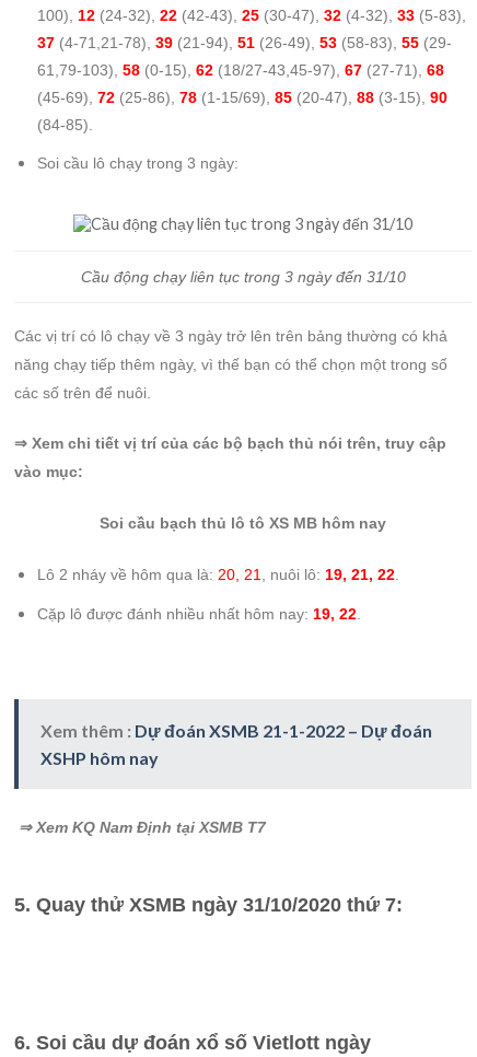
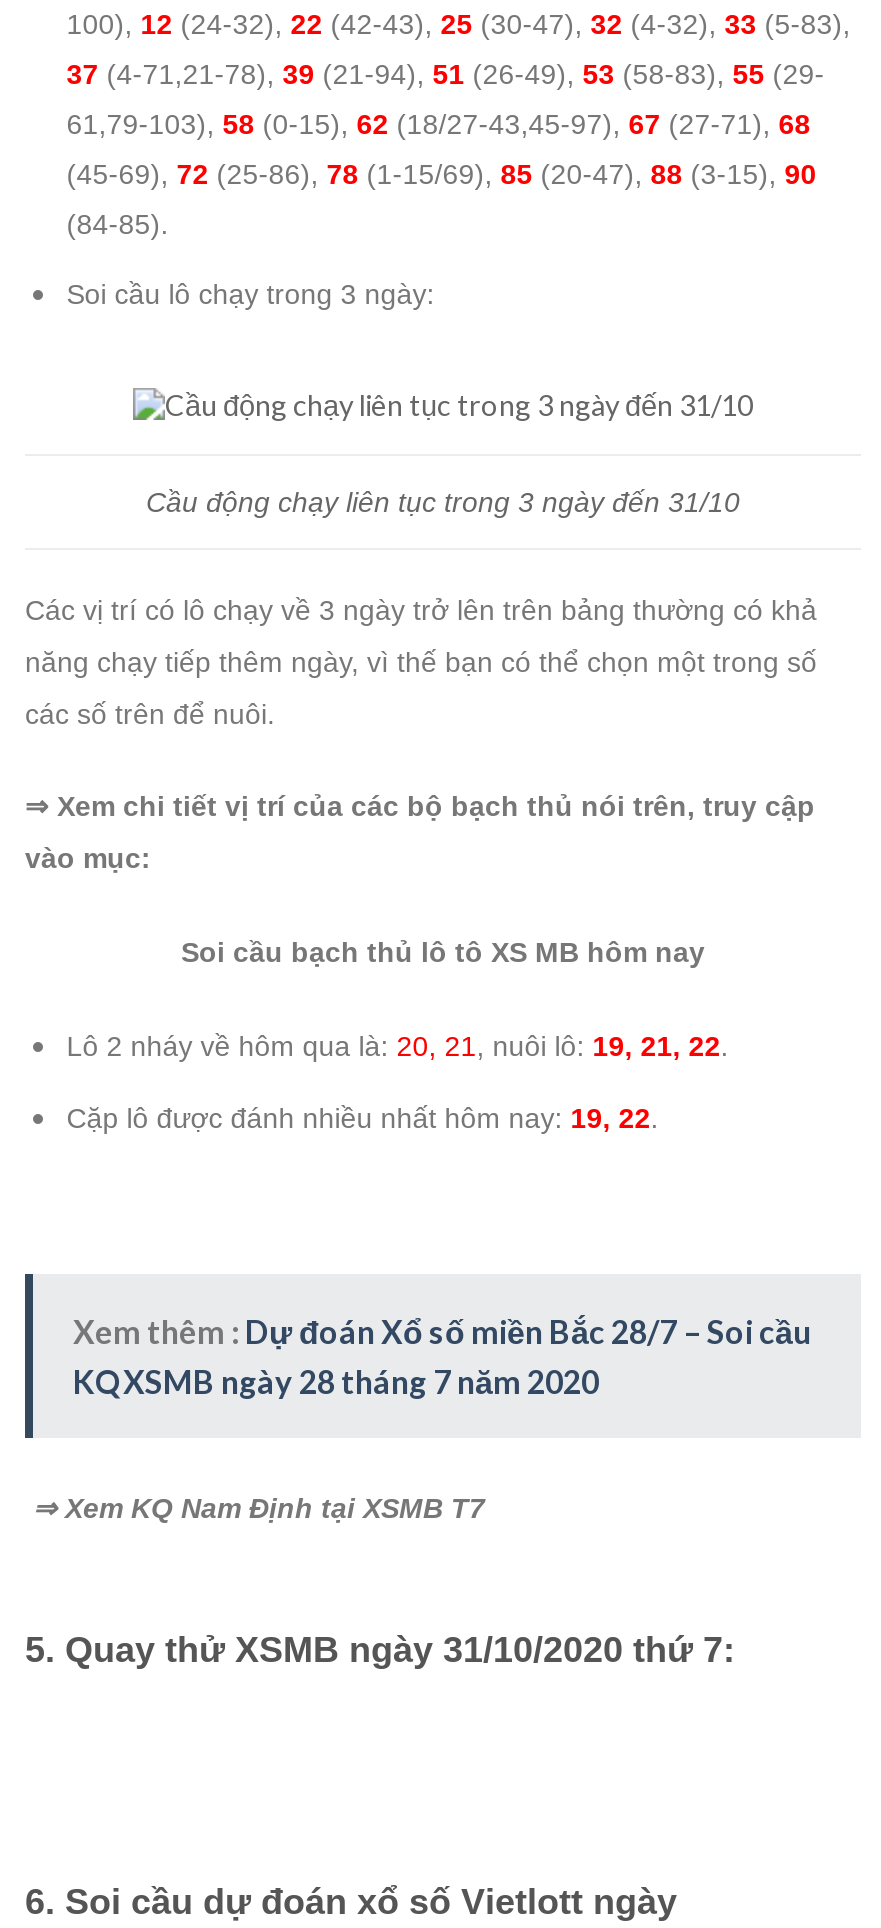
[40,720,432,768] Xem thêm : Dự đoán XSMB 21-1-2022 – Dự đoán | XSHP hôm nay -> [73,1312,811,1400] Xem thêm : Dự đoán Xổ số miền Bắc 28/7 – Soi cầu | KQXSMB ngày 28 tháng 7 năm 2020

